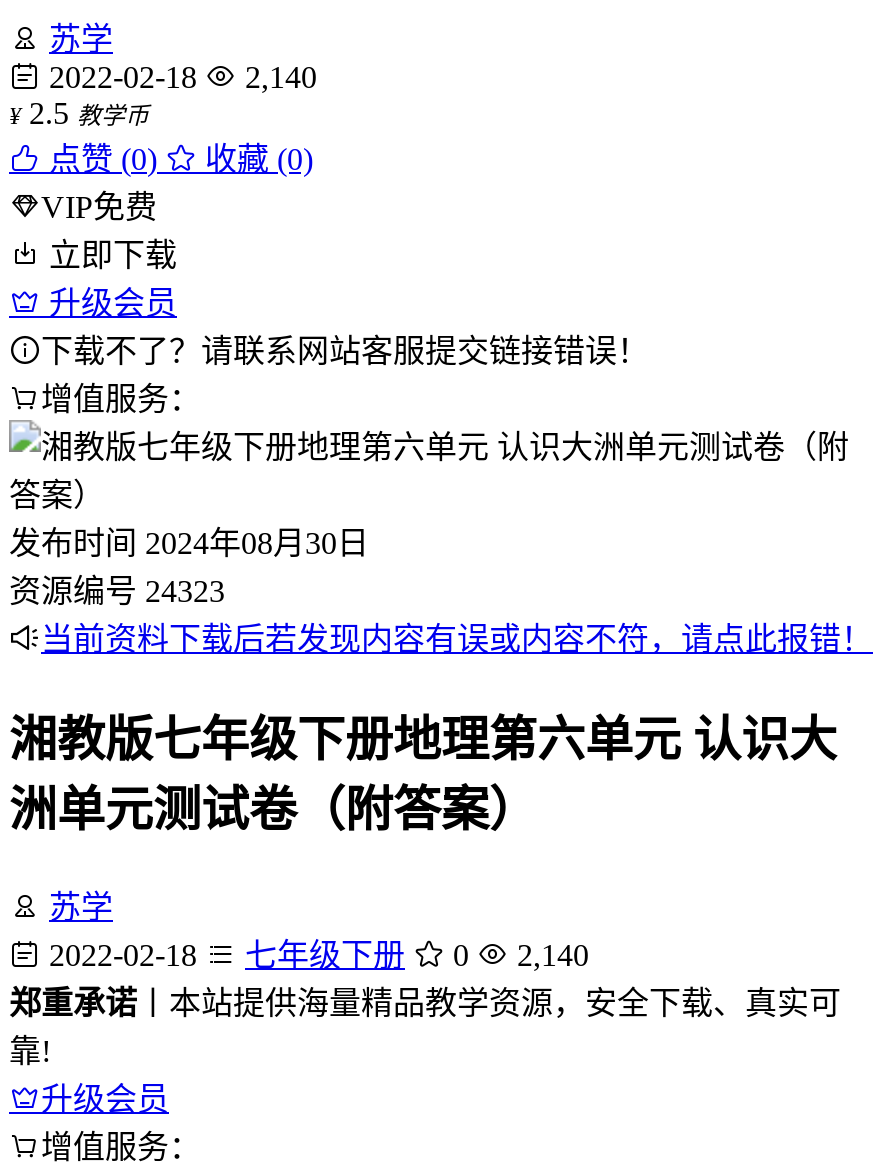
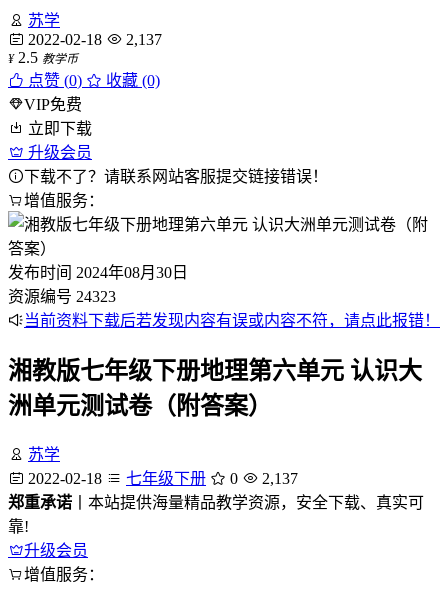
[41,60,317,94] 2022-02-18 2,140 -> [24,31,162,48] 2022-02-18 2,137
[41,938,589,972] 2022-02-18 七年级下册 0 2,140 -> [24,470,298,487] 2022-02-18 七年级下册 0 2,137

